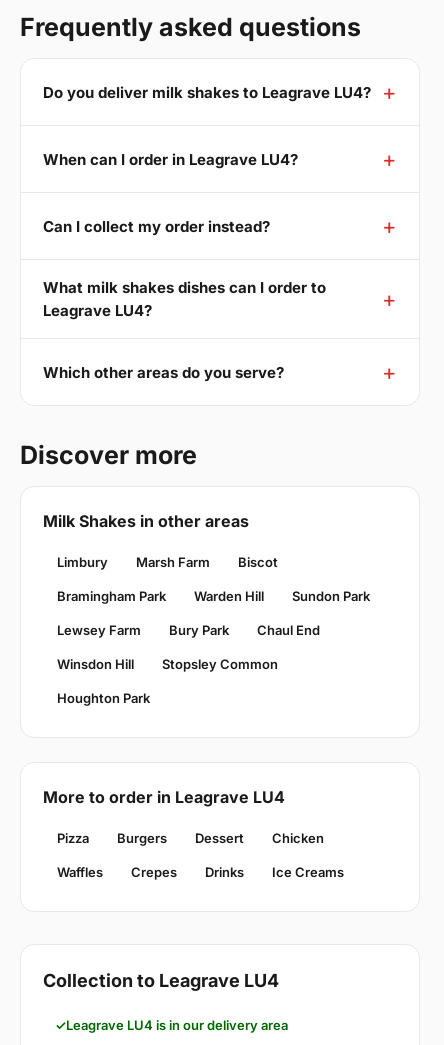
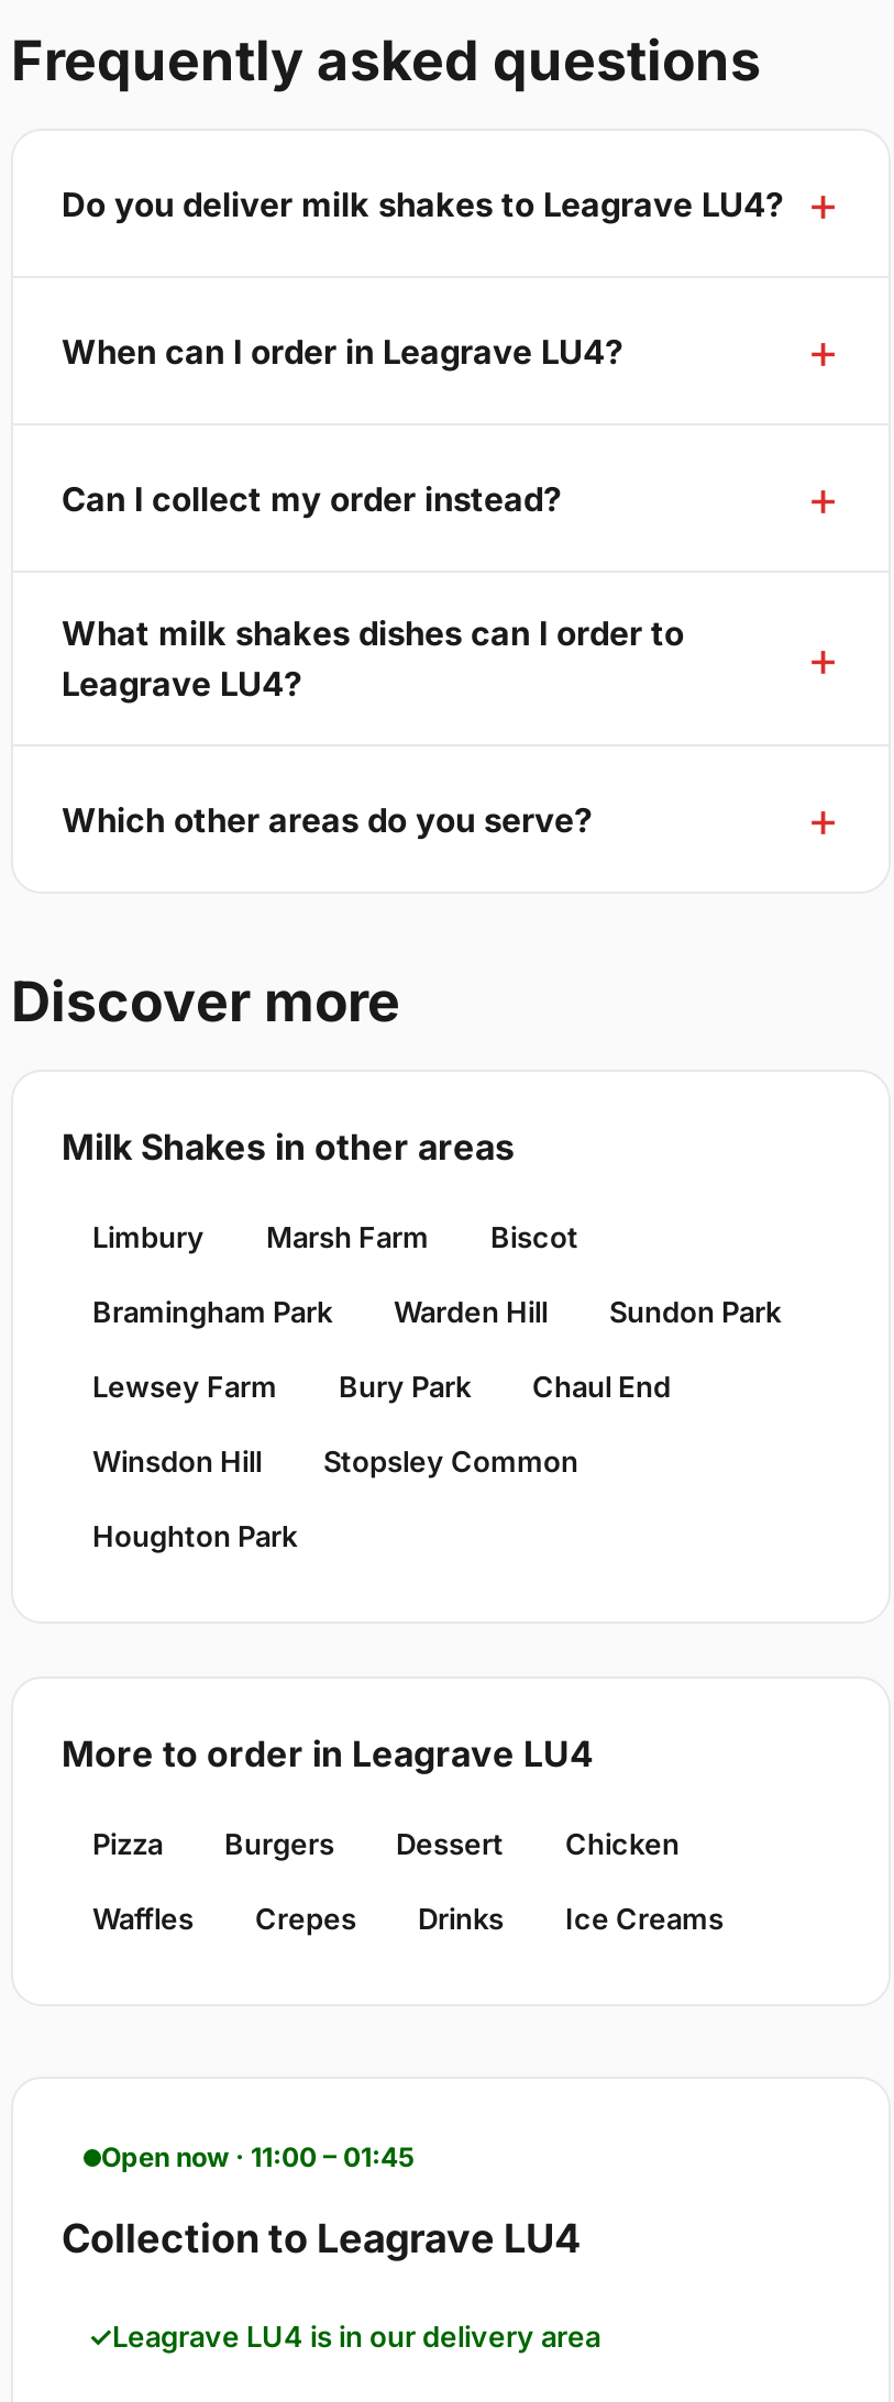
none -> [101,2141,413,2174] Open now · 11:00 – 01:45

